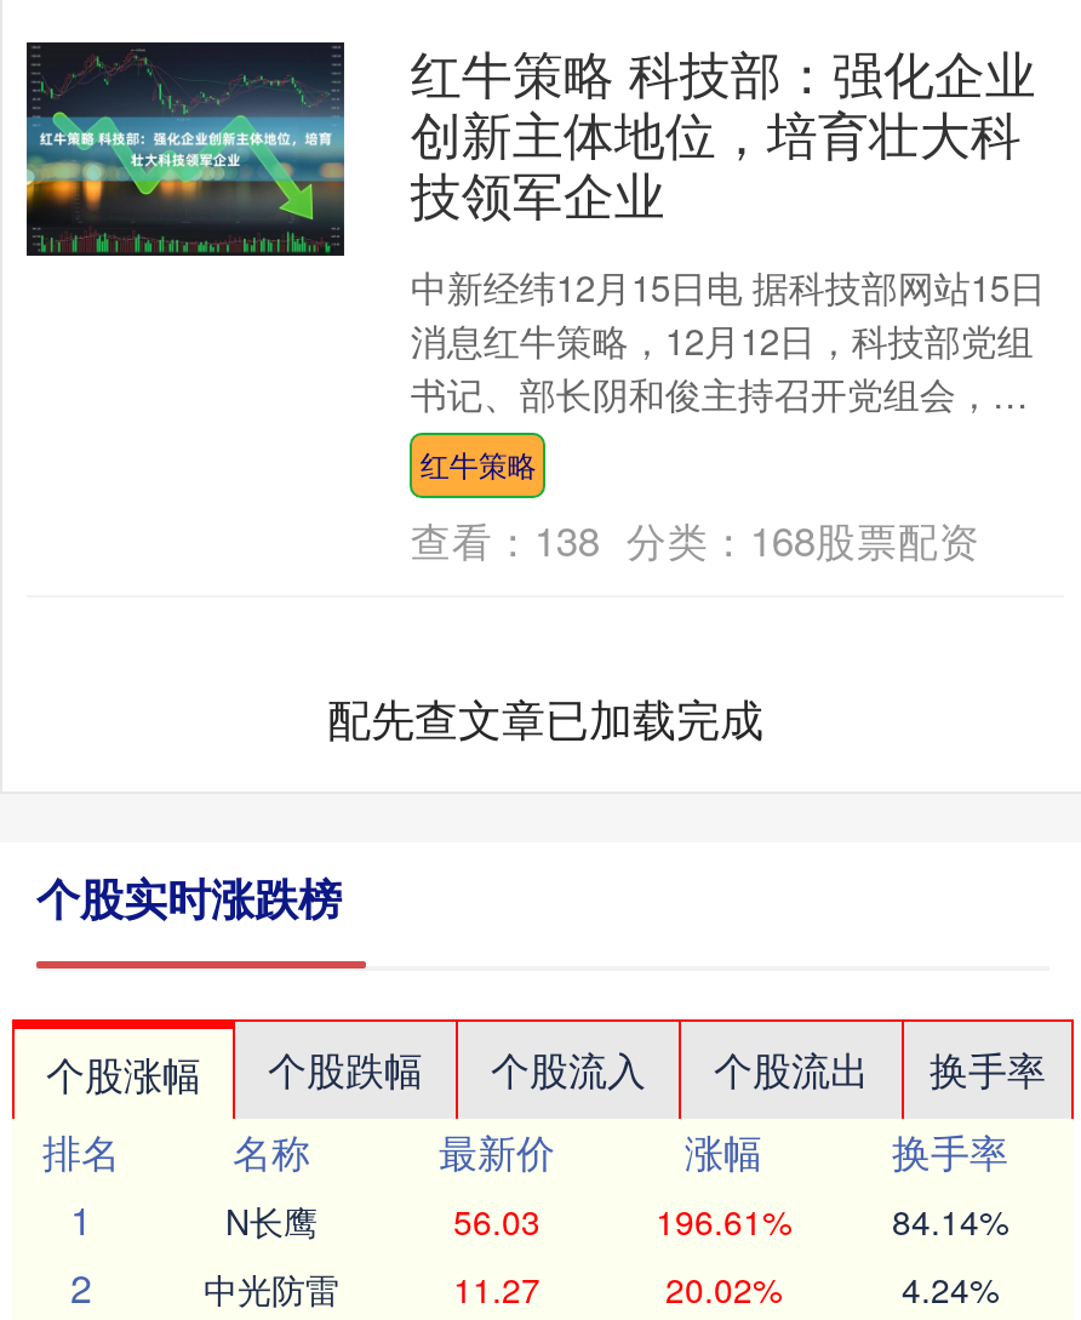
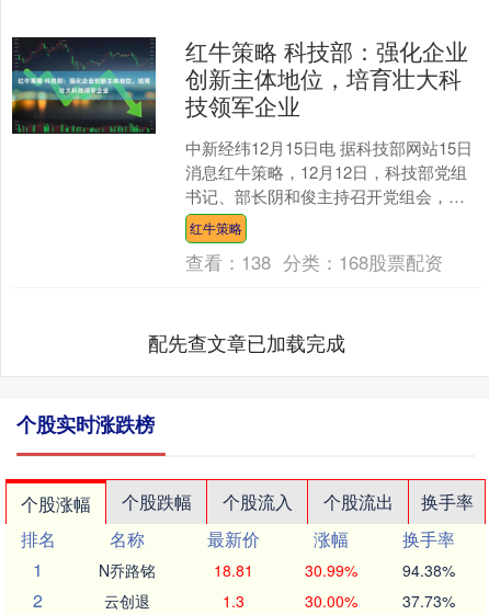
[225,1196,1008,1245] N长鹰 | 56.03 | 196.61% | 84.14% -> [99,559,454,581] N乔路铭 | 18.81 | 30.99% | 94.38%
[204,1264,999,1313] 中光防雷 | 11.27 | 20.02% | 4.24% -> [104,590,454,612] 云创退 | 1.3 | 30.00% | 37.73%

